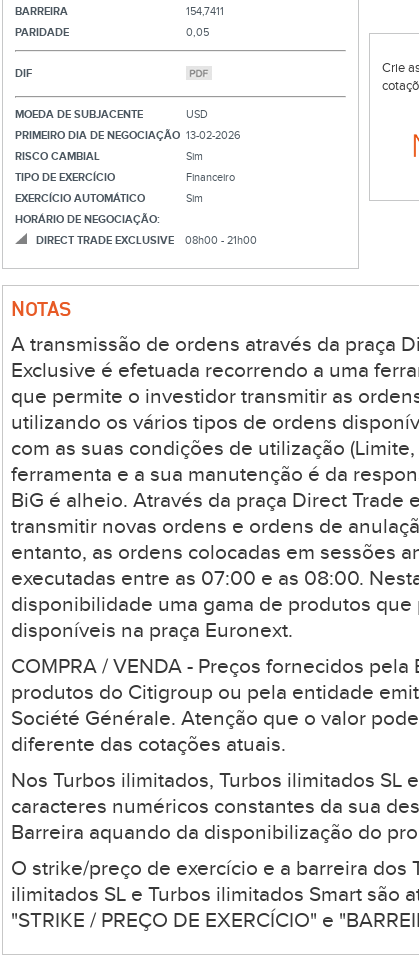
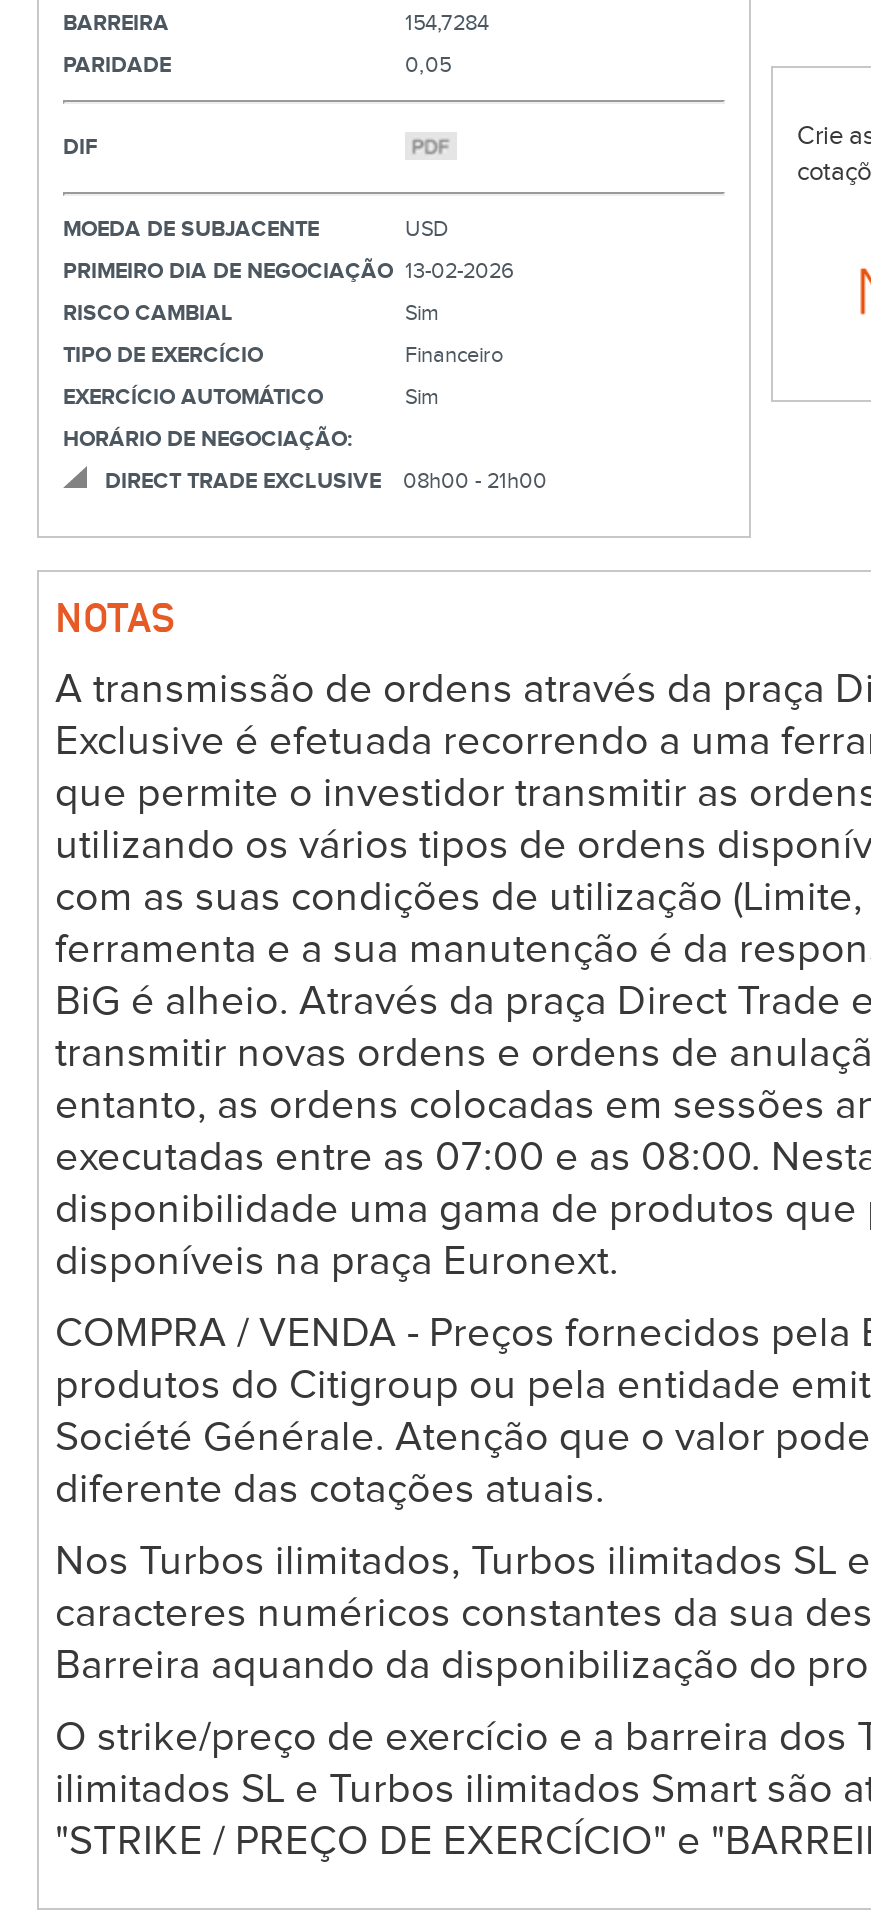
[186,5,224,18] 154,7411 -> [405,10,489,36] 154,7284

